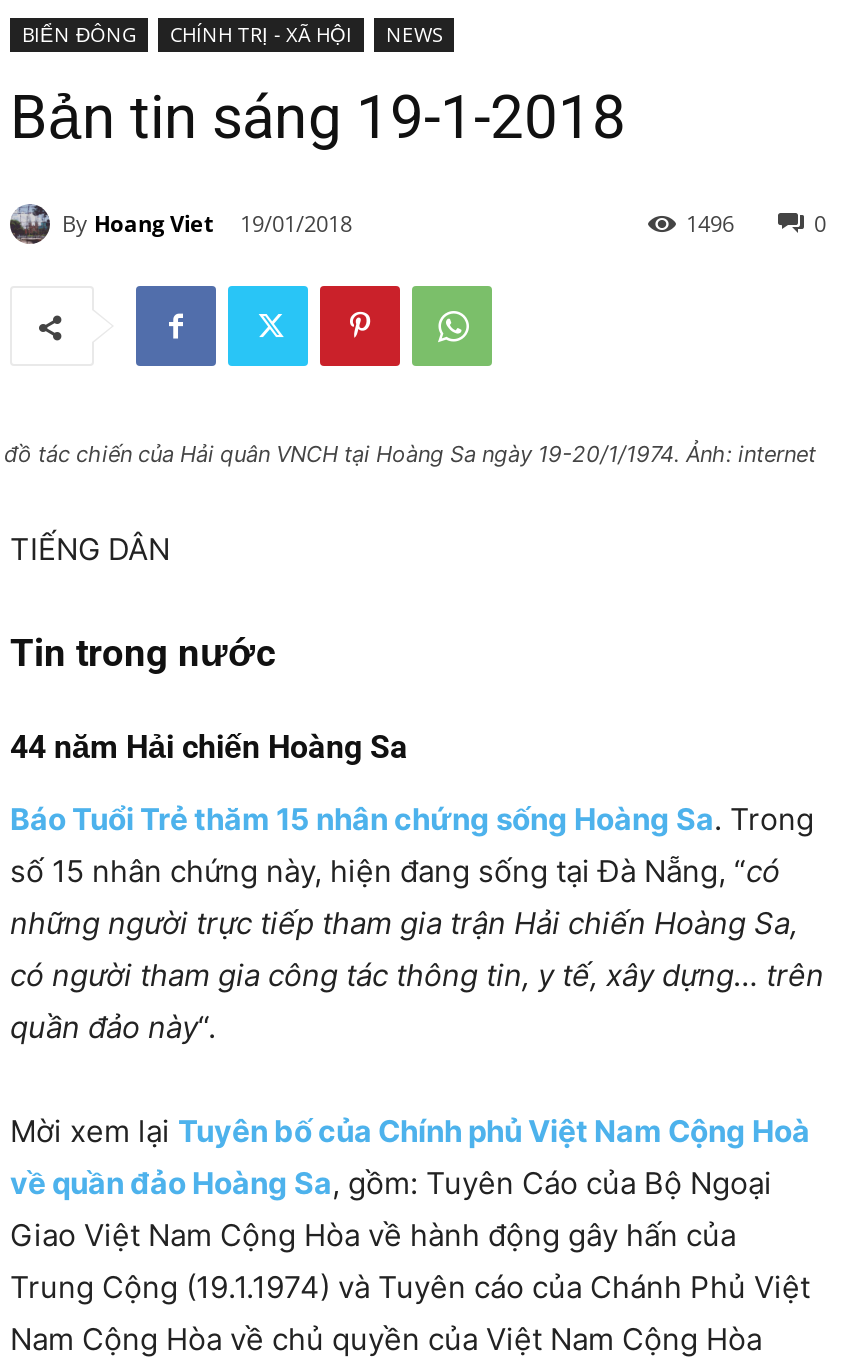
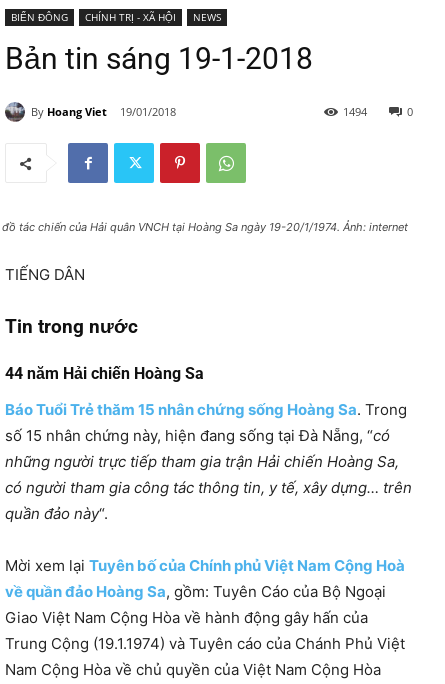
[686,208,734,238] 1496 -> [343,104,367,119] 1494

